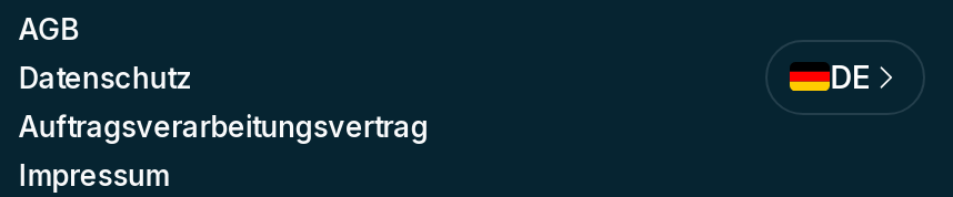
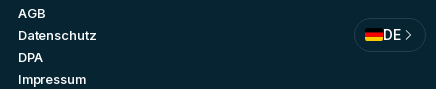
[18,107,428,143] Auftragsverarbeitungsvertrag -> [18,48,42,64] DPA

